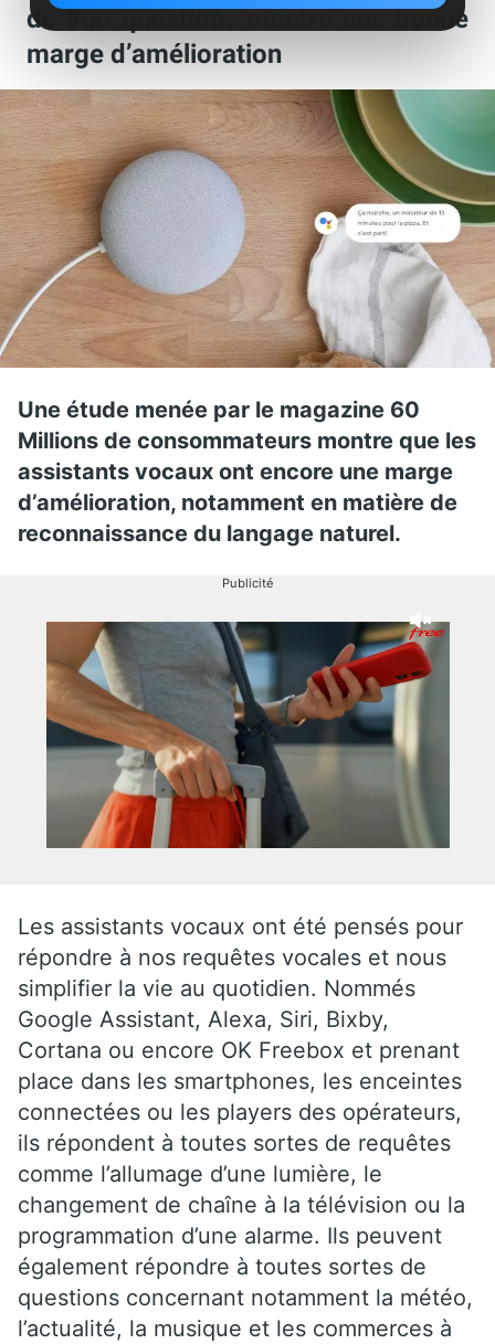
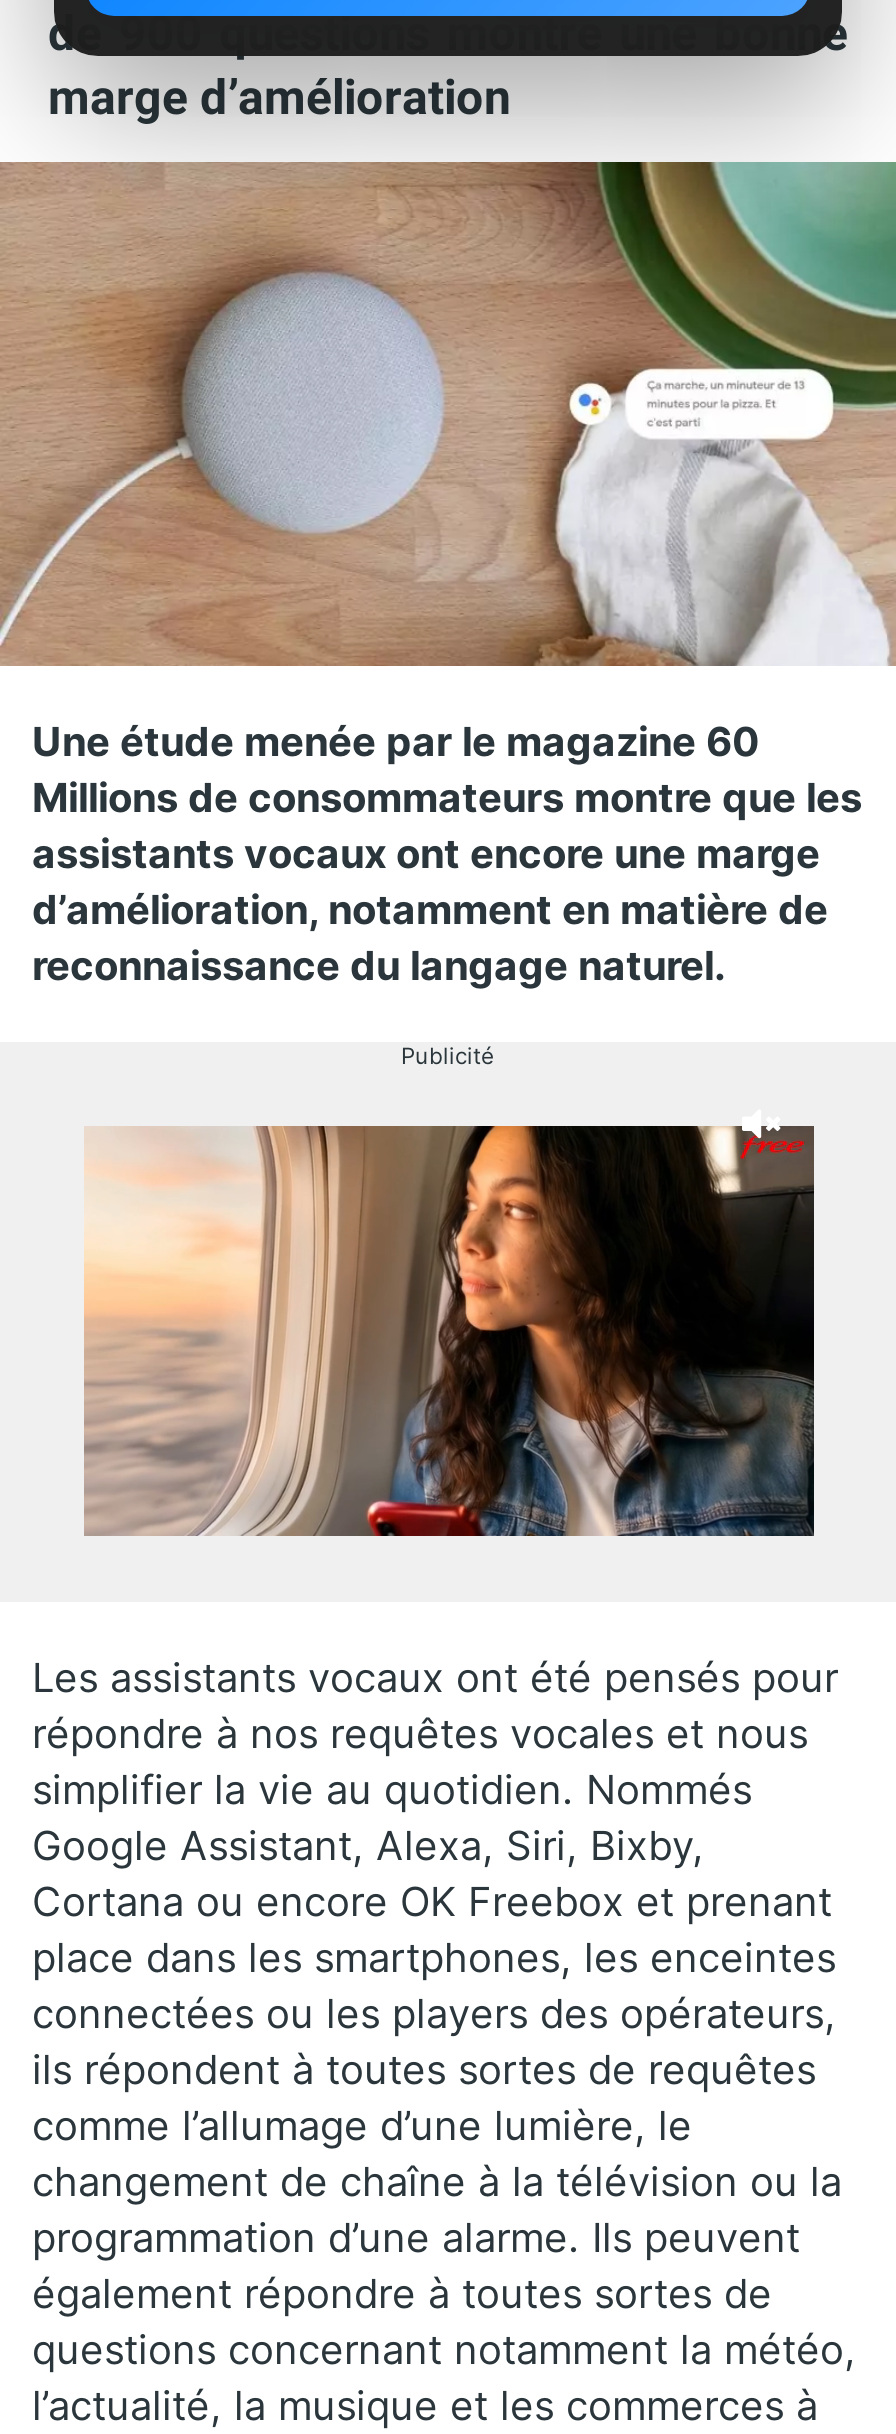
[45,621,451,849] [image] -> [84,1124,814,1538] [image]

